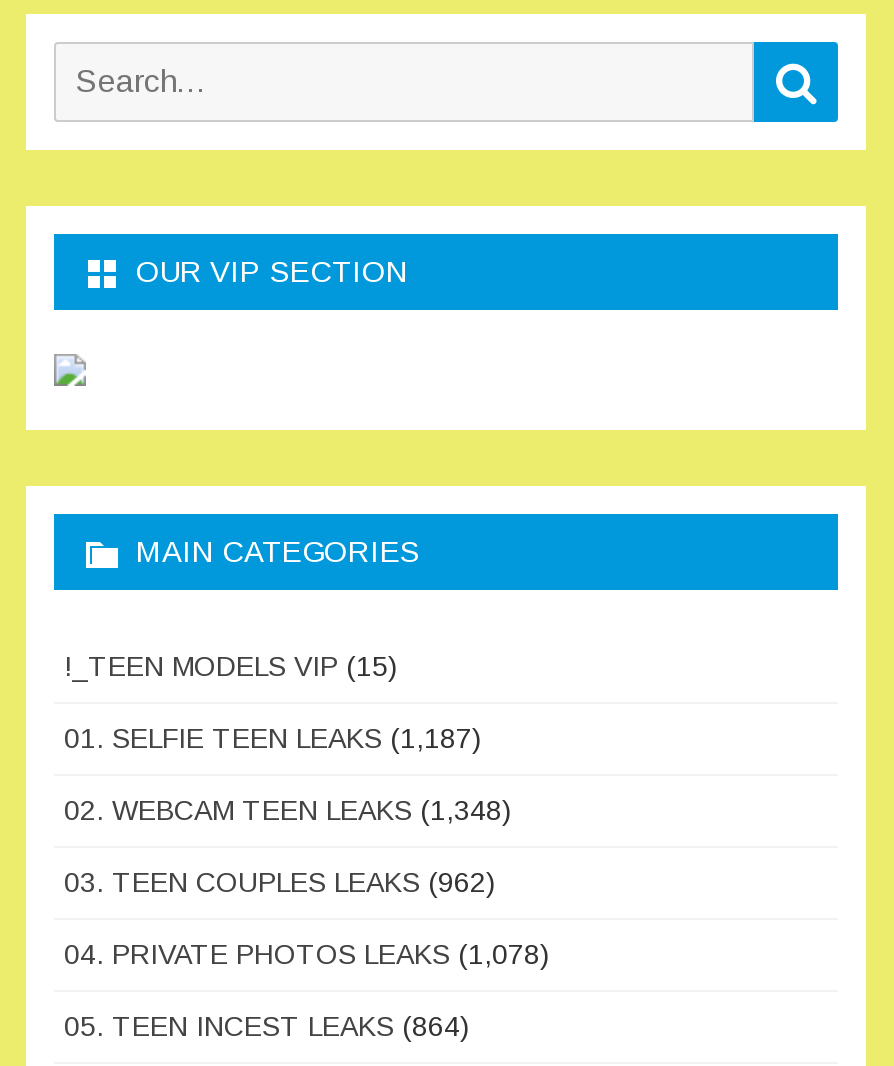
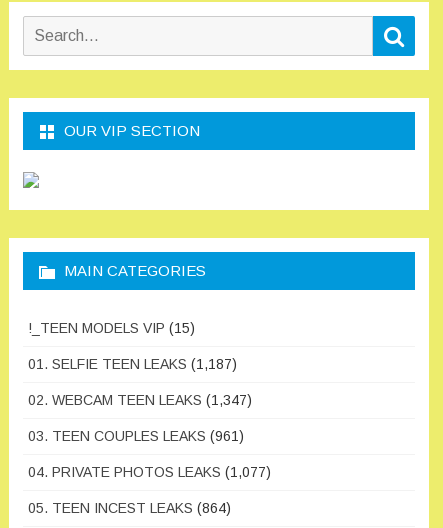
[64,794,512,826] 02. WEBCAM TEEN LEAKS (1,348) -> [28,392,252,408] 02. WEBCAM TEEN LEAKS (1,347)
[64,866,496,898] 03. TEEN COUPLES LEAKS (962) -> [28,428,244,444] 03. TEEN COUPLES LEAKS (961)
[64,938,550,970] 04. PRIVATE PHOTOS LEAKS (1,078) -> [28,464,271,480] 04. PRIVATE PHOTOS LEAKS (1,077)

